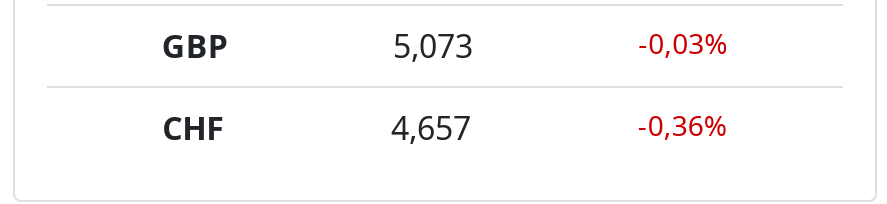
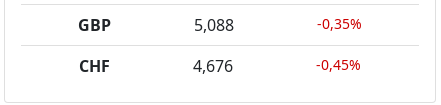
[393,24,473,68] 5,073 -> [194,14,234,36] 5,088
[638,24,728,62] -0,03% -> [317,14,362,33] -0,35%
[391,106,471,150] 4,657 -> [193,55,233,77] 4,676
[638,106,728,144] -0,36% -> [316,55,361,74] -0,45%

